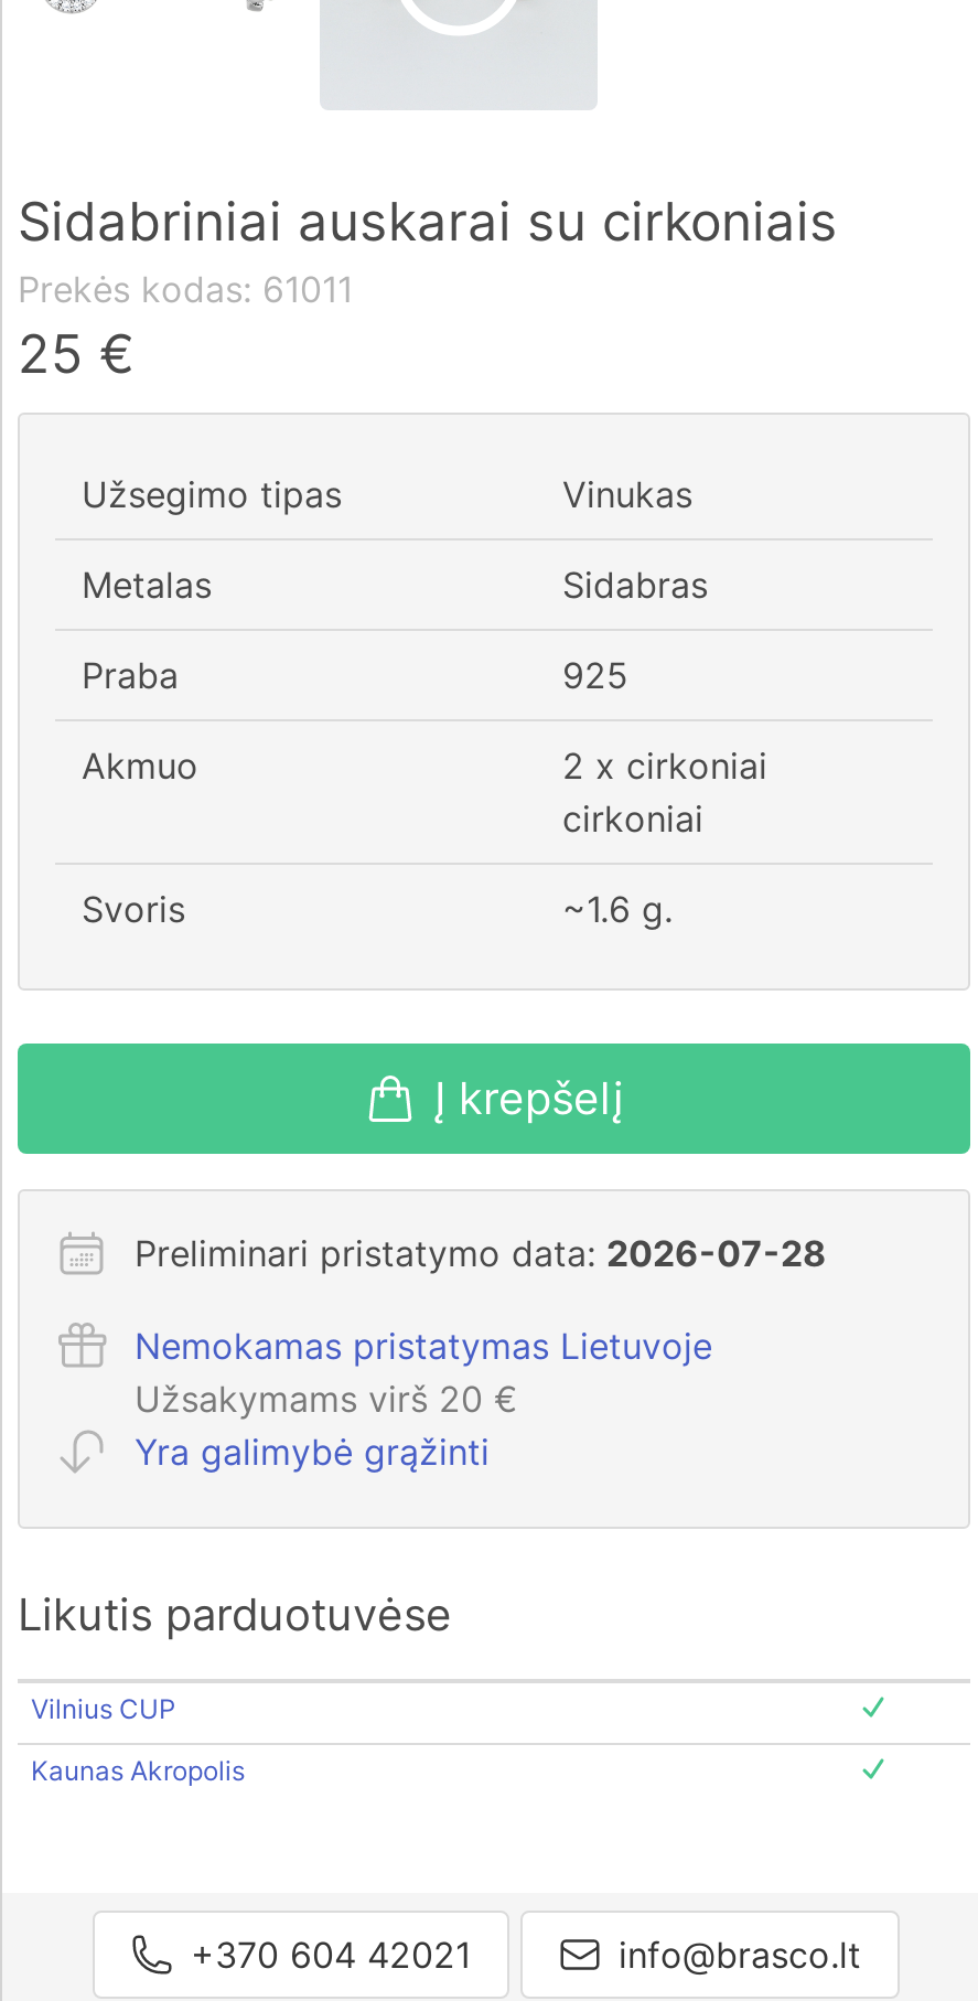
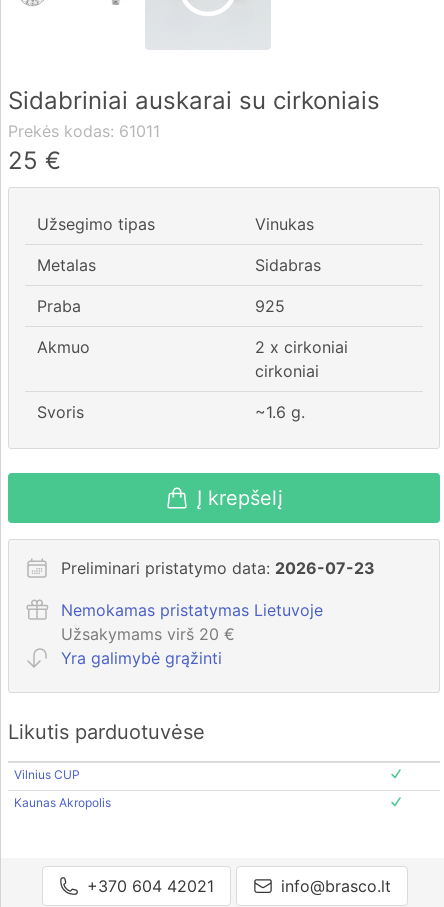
[135,1231,827,1275] Preliminari pristatymo data: 2026-07-28 -> [61,558,375,578] Preliminari pristatymo data: 2026-07-23

